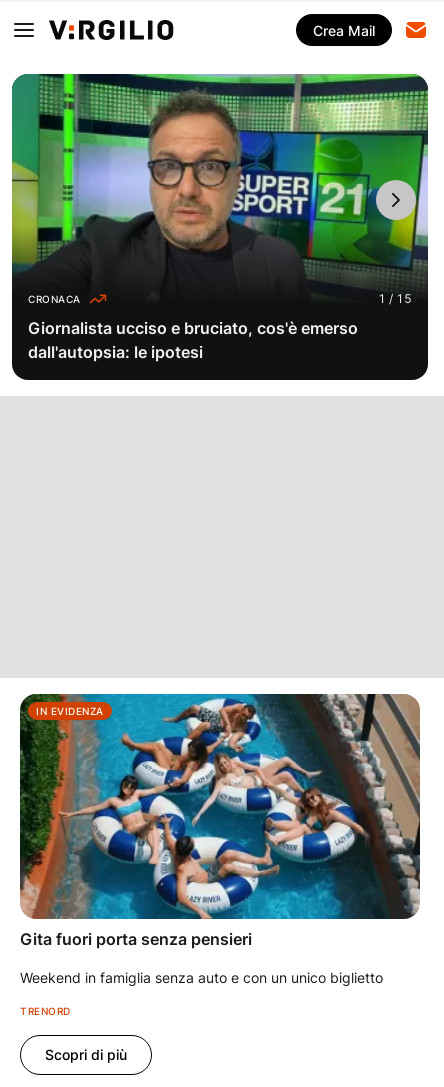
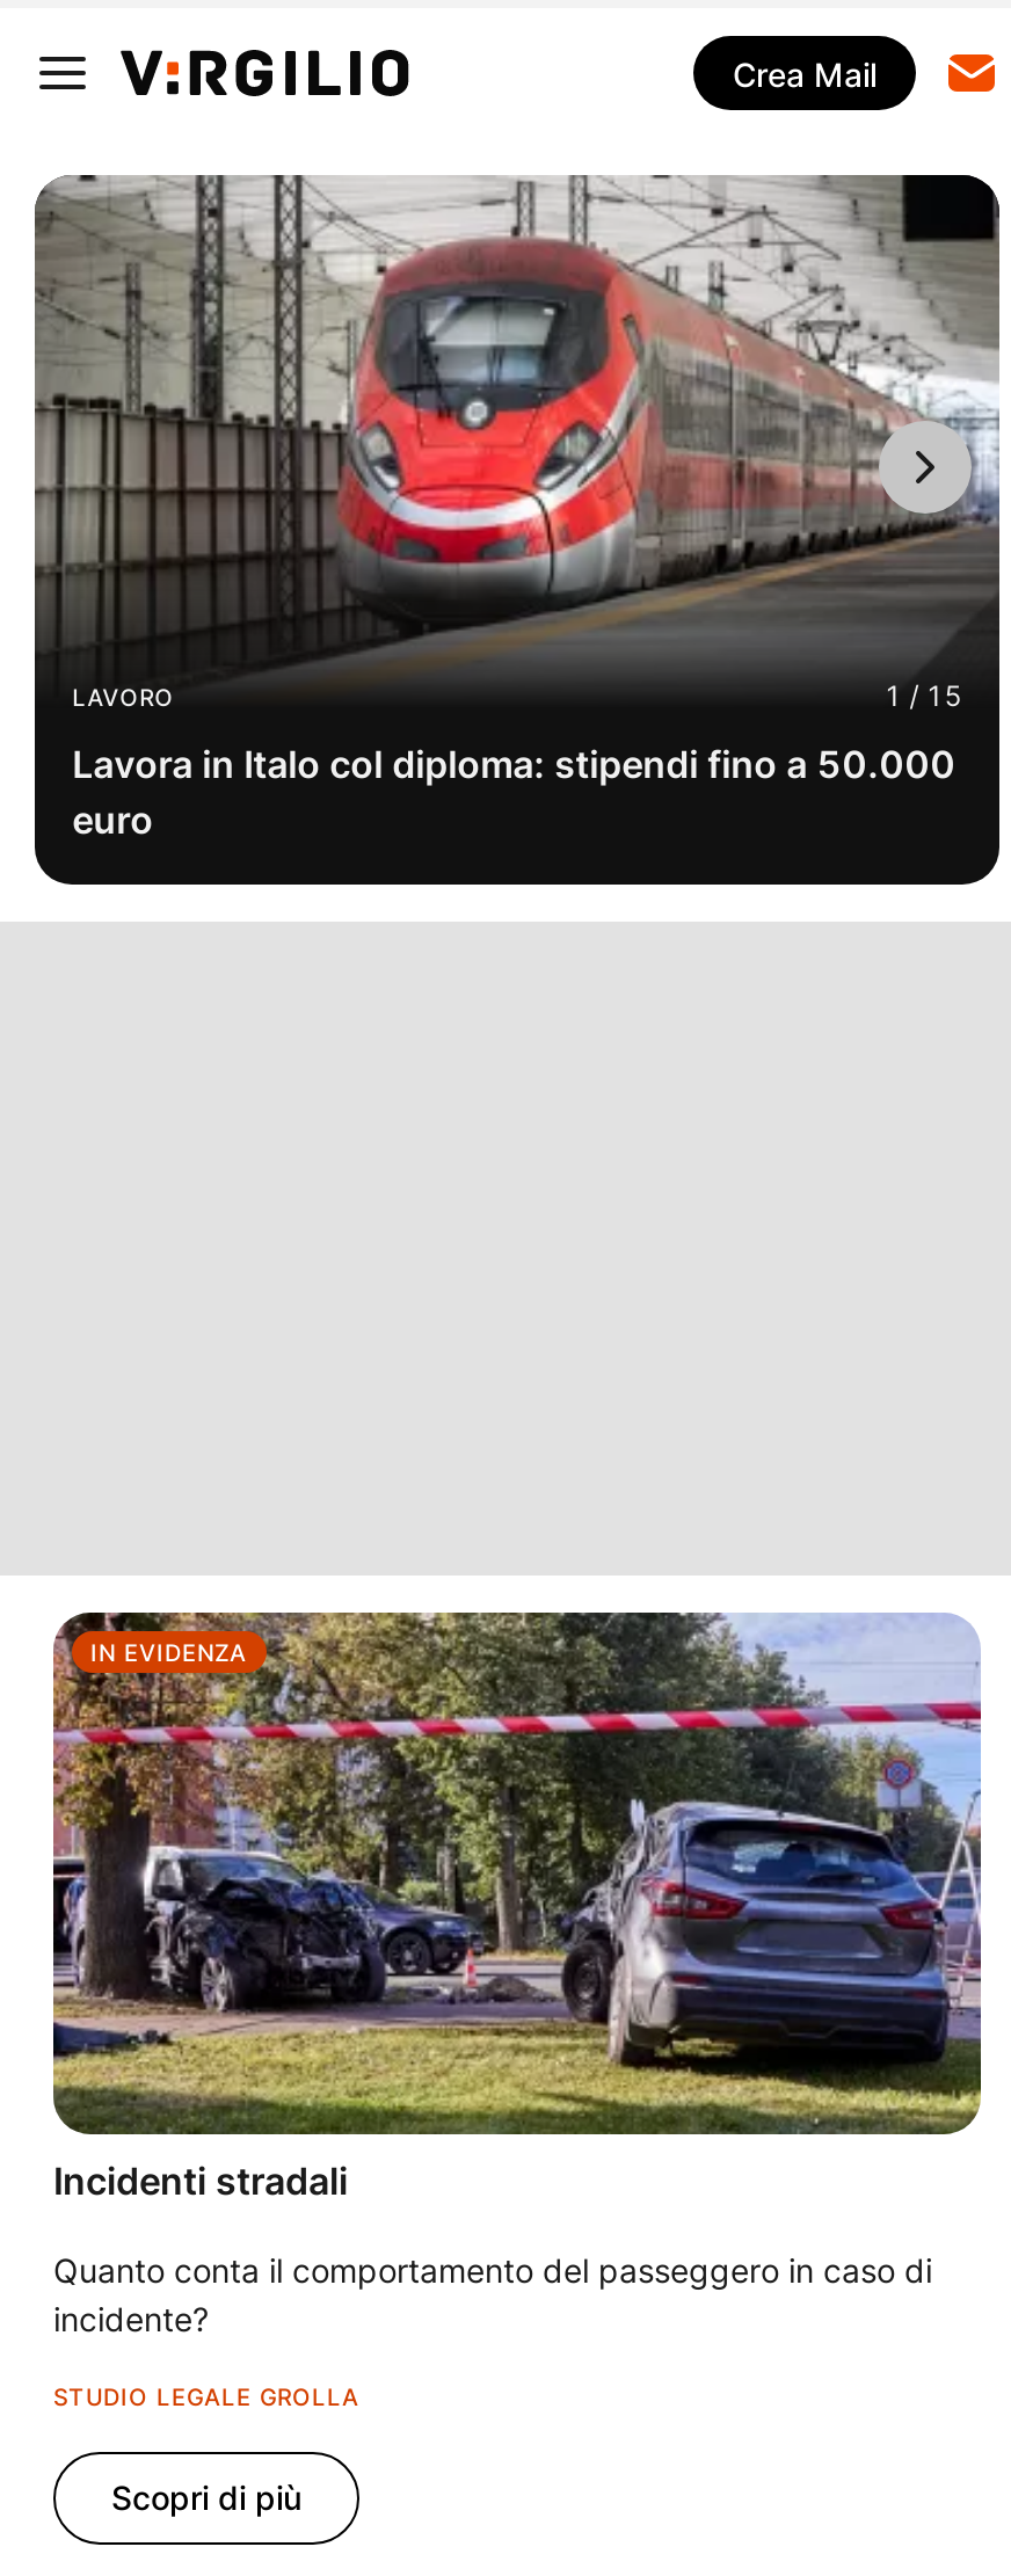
[12,73,428,305] [image] | CRONACA -> [35,173,999,710] [image] | LAVORO
[28,318,358,362] Giornalista ucciso e bruciato, cos'è emerso | dall'autopsia: le ipotesi -> [72,741,956,843] Lavora in Italo col diploma: stipendi fino a 50.000 | euro
[19,693,421,949] [image] | Gita fuori porta senza pensieri -> [51,1610,983,2203] [image] | Incidenti stradali
[20,969,383,986] Weekend in famiglia senza auto e con un unico biglietto -> [53,2250,932,2338] Quanto conta il comportamento del passeggero in caso di | incidente?
[20,1005,70,1017] TRENORD -> [53,2382,359,2410] STUDIO LEGALE GROLLA

